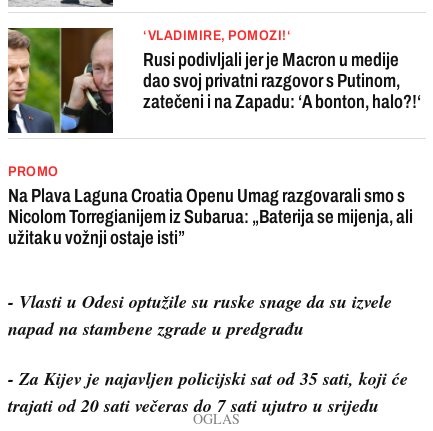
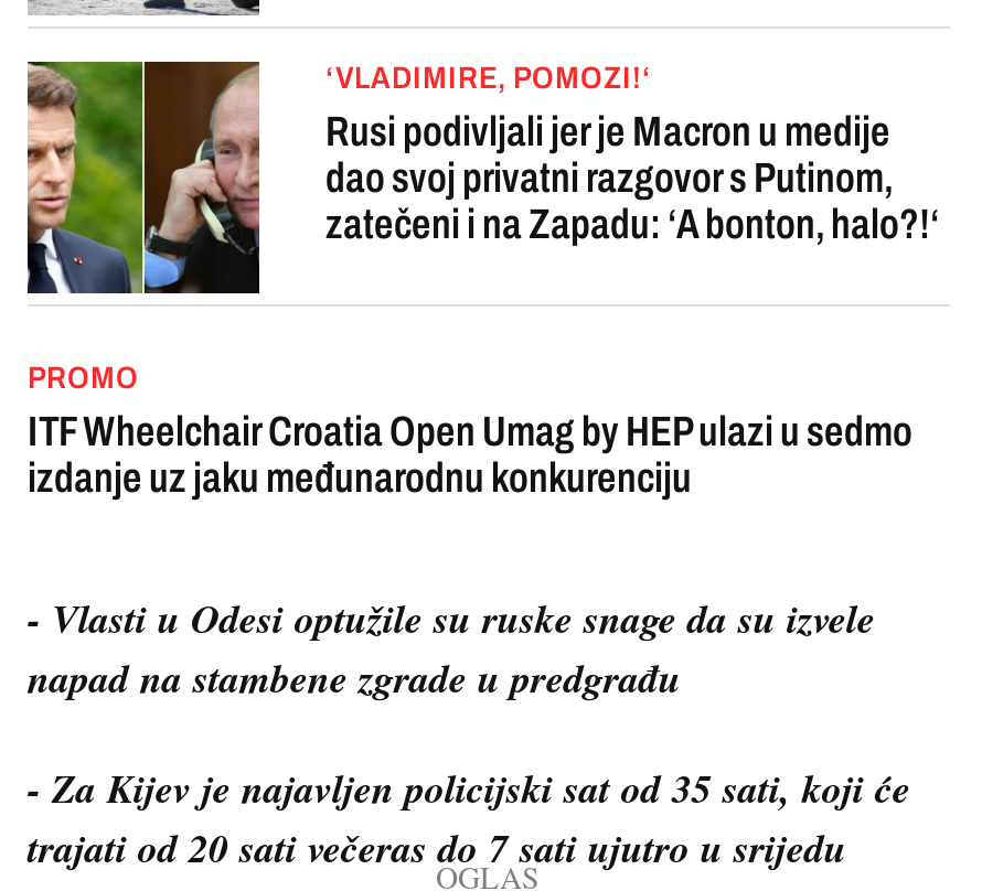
[8,185,413,248] Na Plava Laguna Croatia Openu Umag razgovarali smo s | Nicolom Torregianijem iz Subarua: „Baterija se mijenja, ali | užitak u vožnji ostaje isti” -> [28,408,912,501] ITF Wheelchair Croatia Open Umag by HEP ulazi u sedmo | izdanje uz jaku međunarodnu konkurenciju

